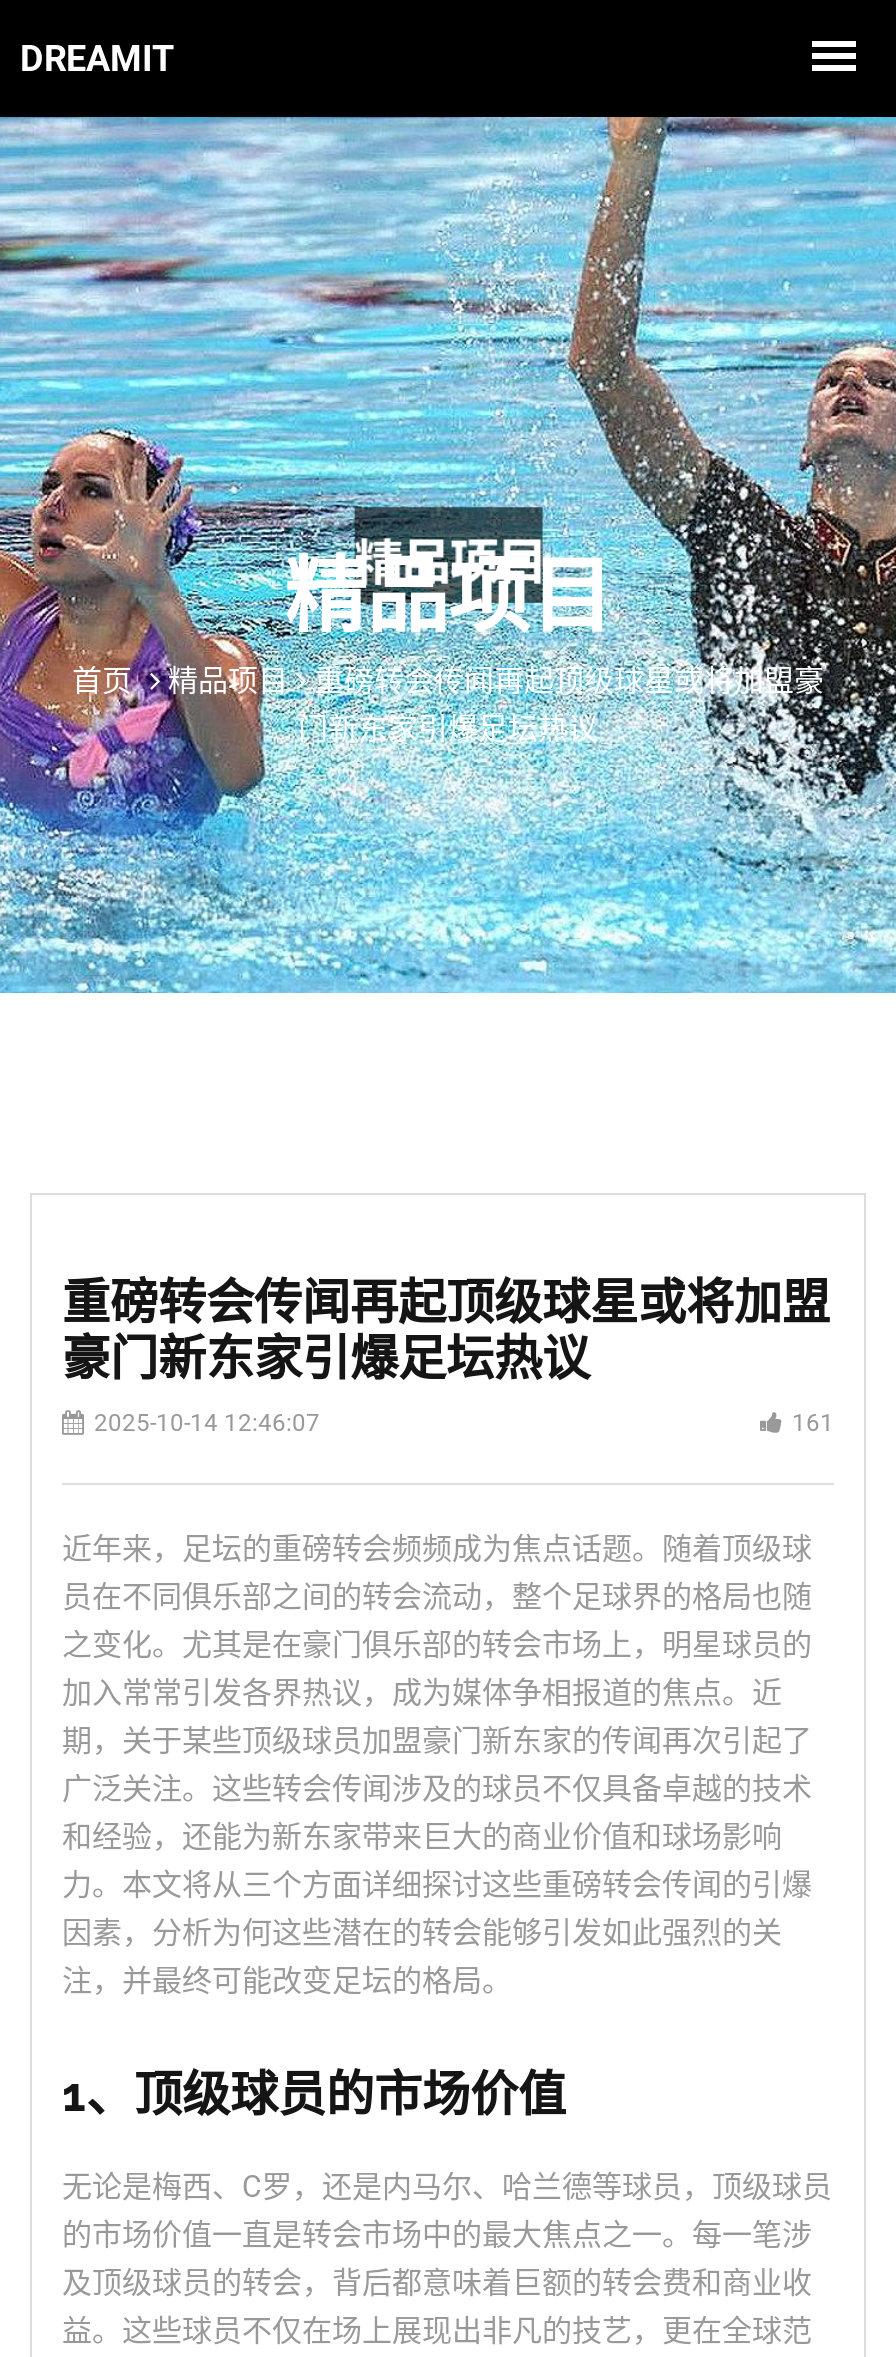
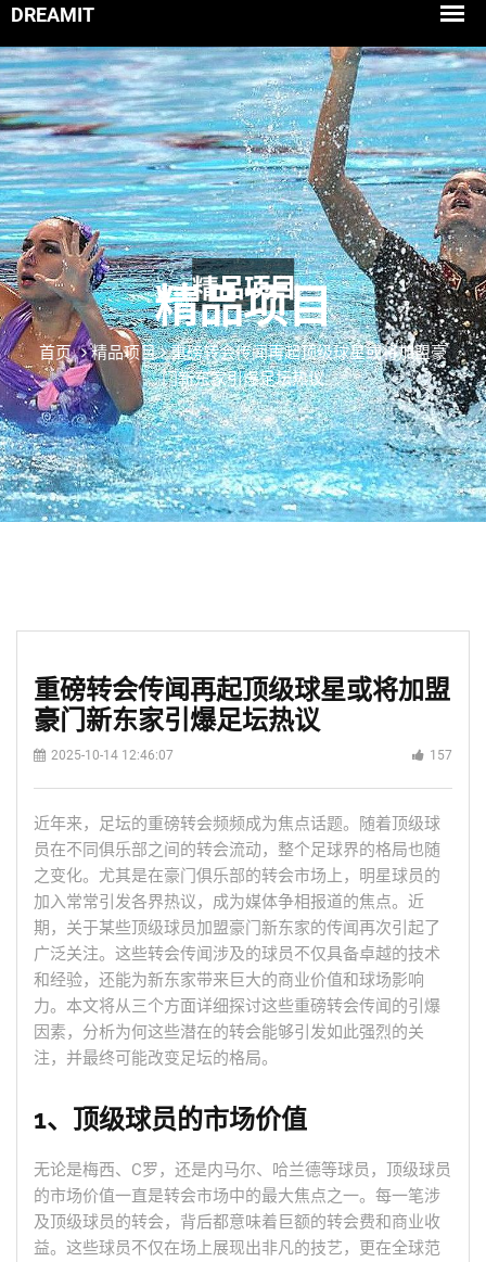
[792,1409,834,1437] 161 -> [430,748,452,763] 157

